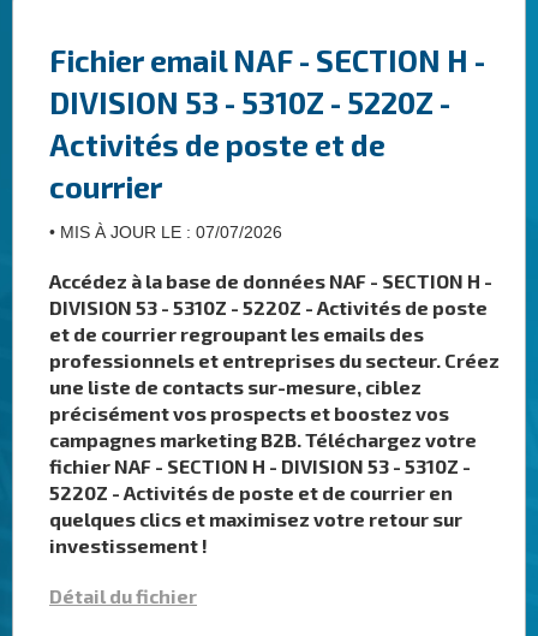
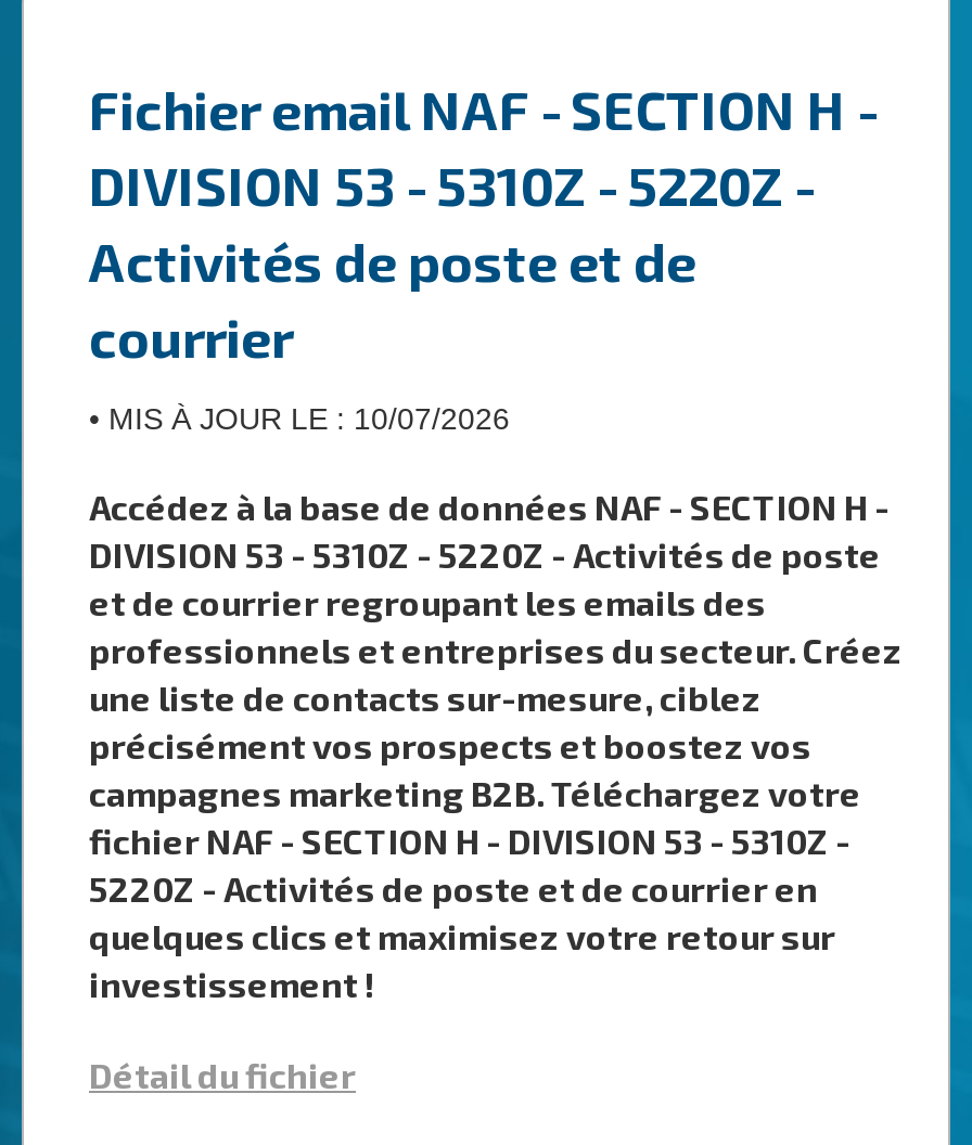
[49,222,282,242] • MIS À JOUR LE : 07/07/2026 -> [89,401,510,436] • MIS À JOUR LE : 10/07/2026

